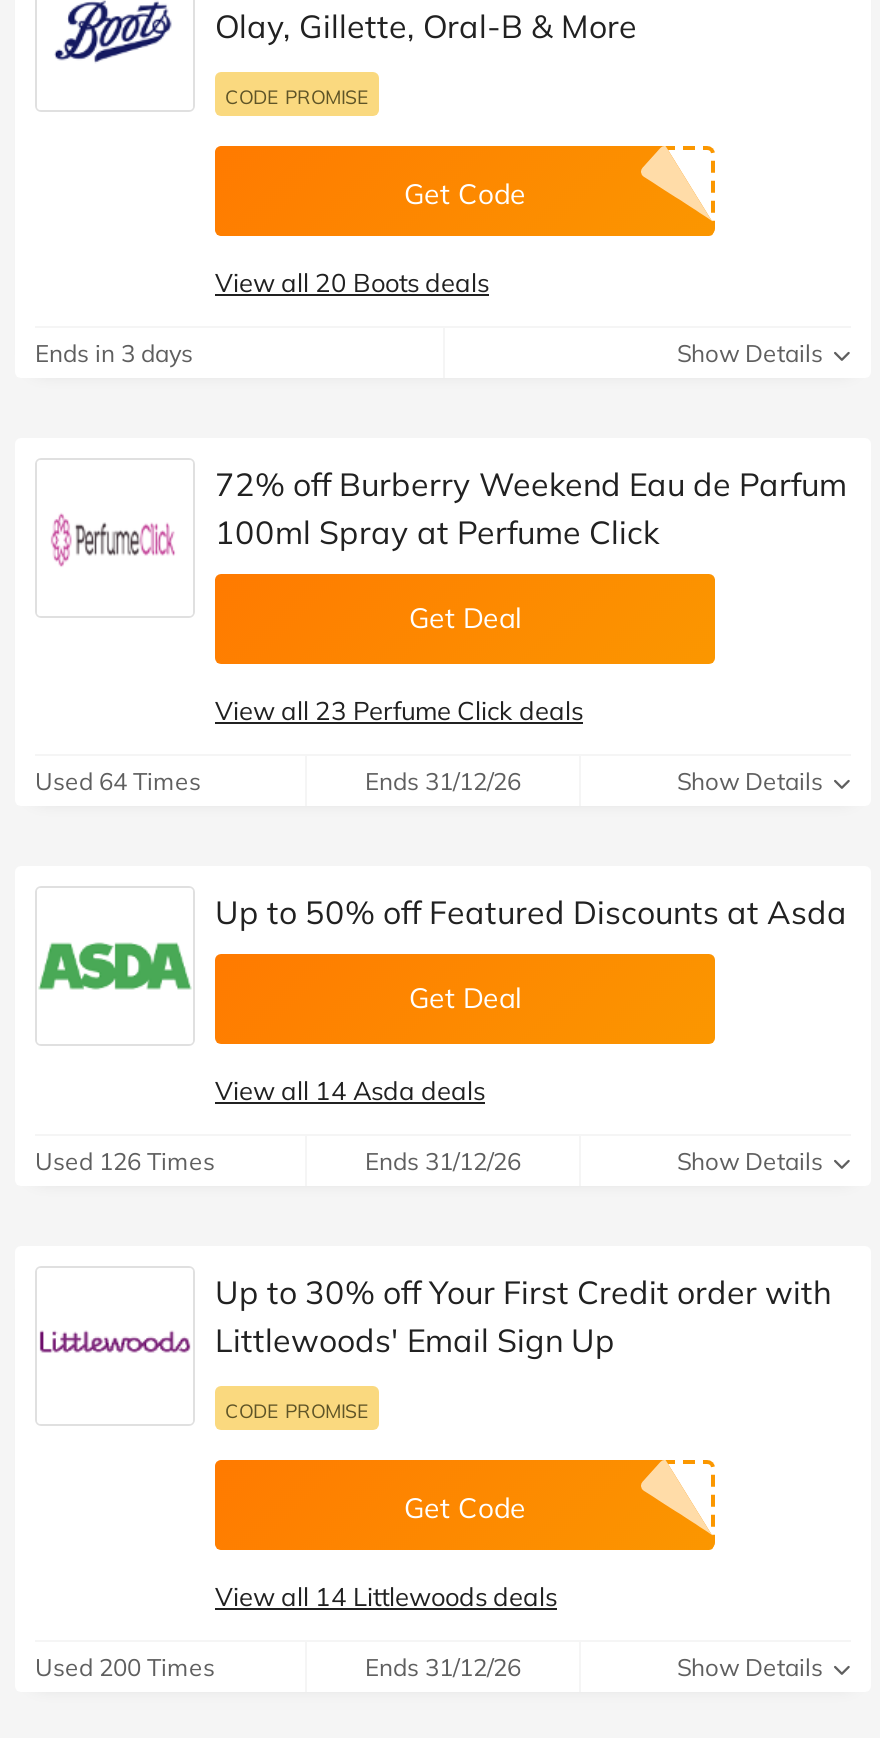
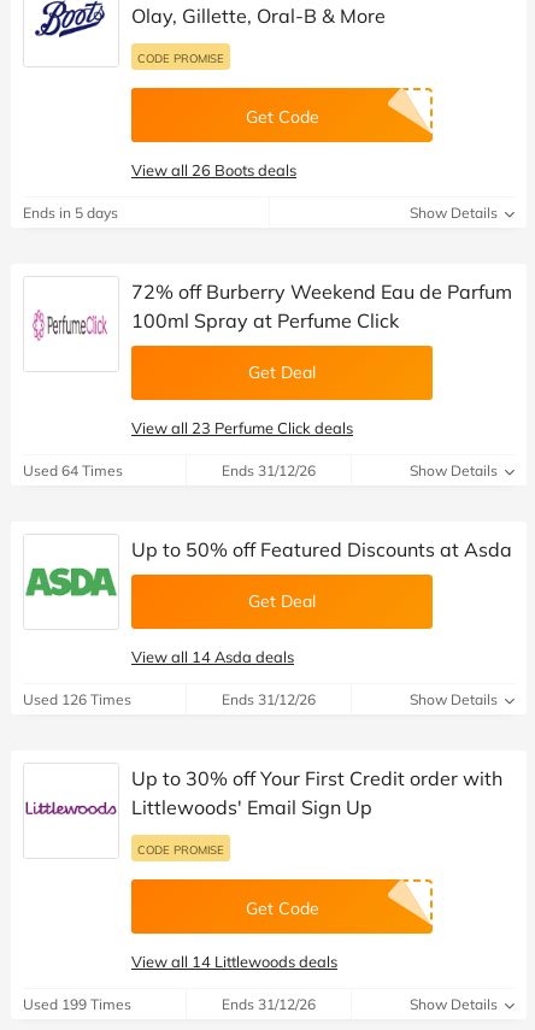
[215,266,489,298] View all 20 Boots deals -> [131,160,296,179] View all 26 Boots deals
[35,338,193,368] Ends in 3 days -> [23,204,118,222] Ends in 5 days
[35,1652,215,1682] Used 200 Times -> [23,995,131,1013] Used 199 Times

